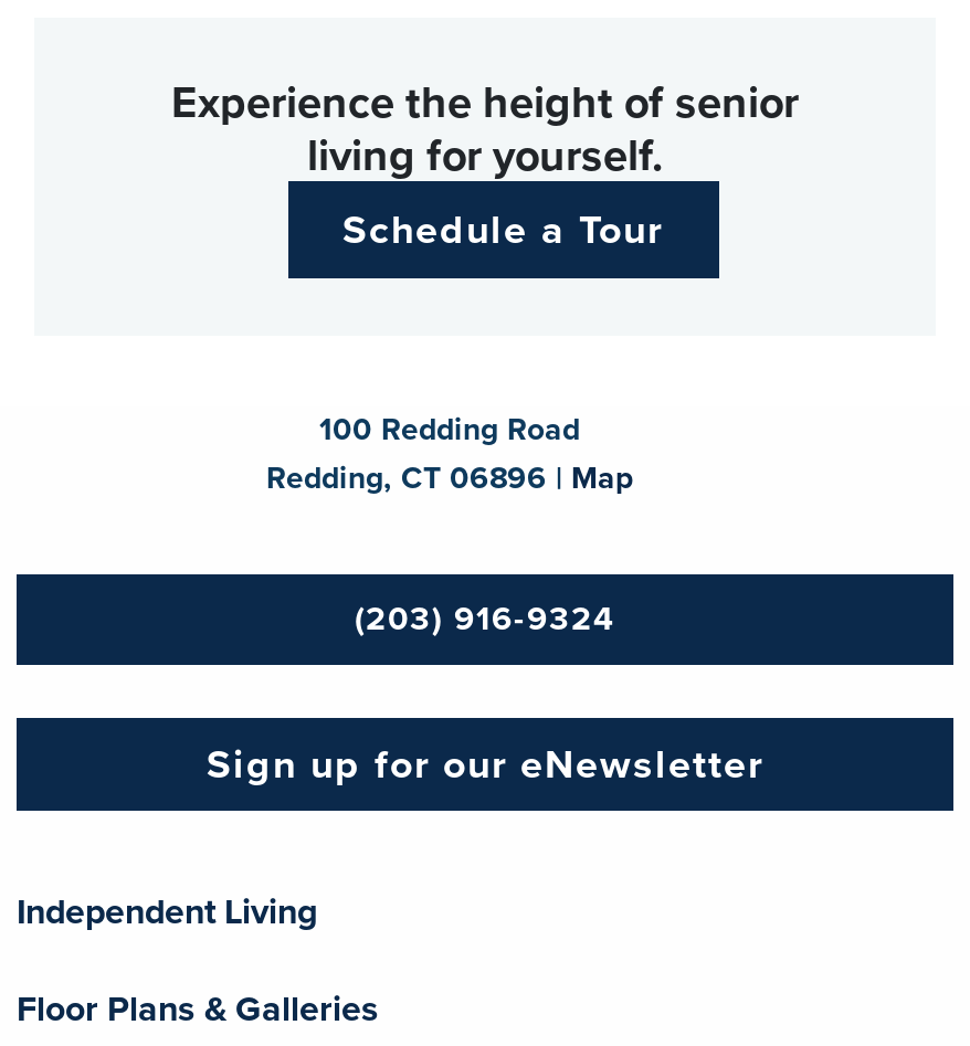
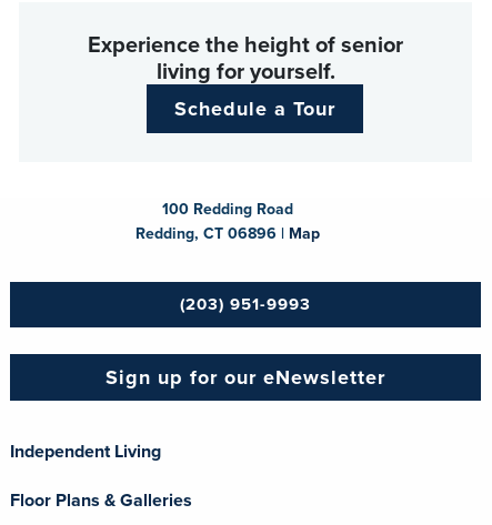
[355,594,615,642] (203) 916-9324 -> [180,292,311,317] (203) 951-9993

